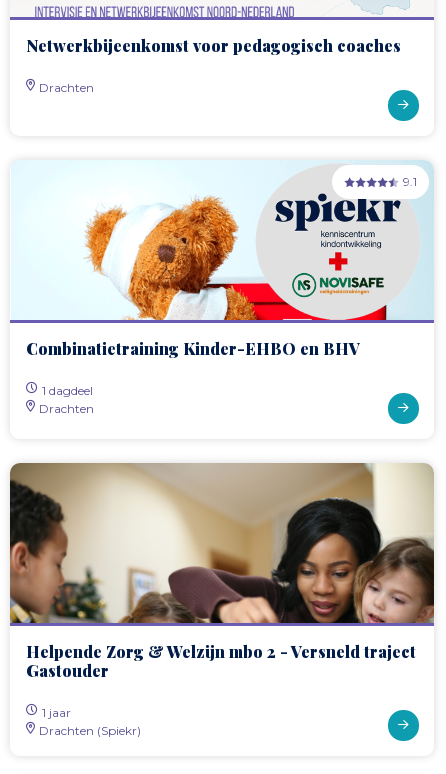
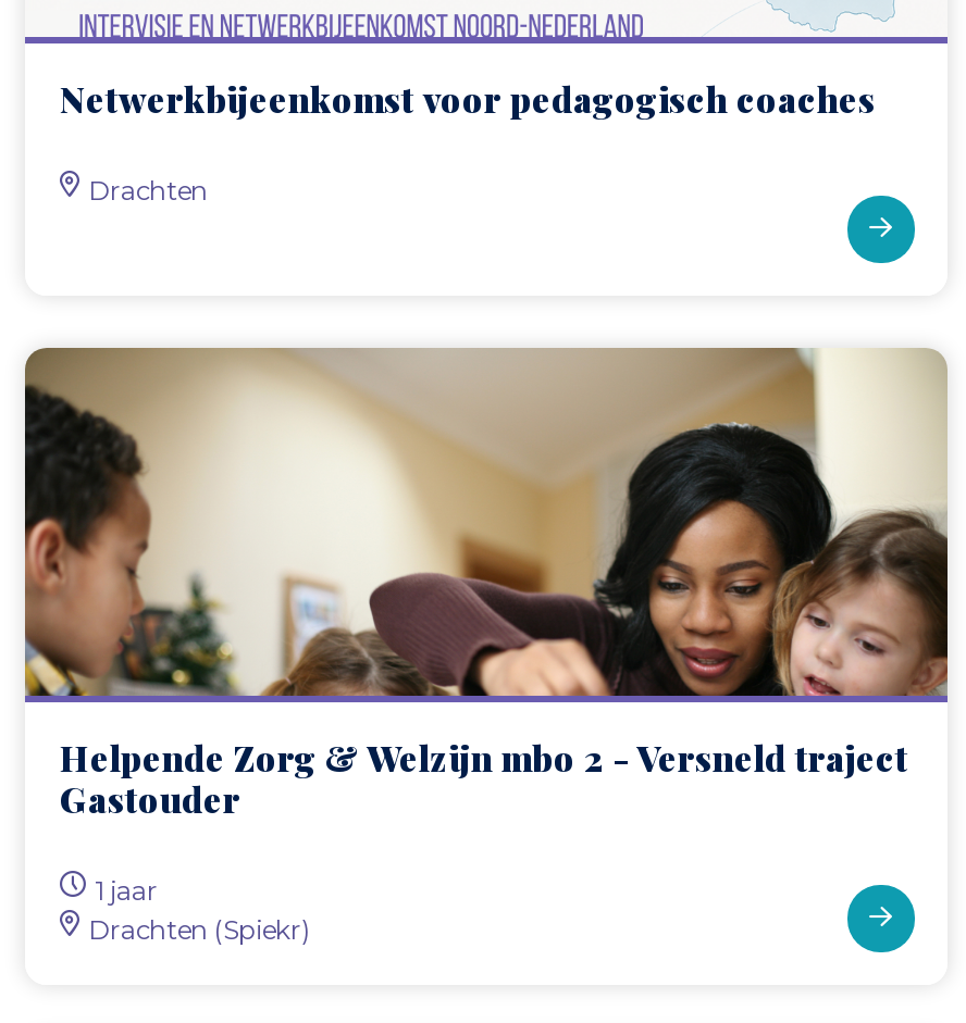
[35,161,433,321] [image] | 9.1 -> none
[26,338,360,416] Combinatietraining Kinder-EHBO en BHV | 1 dagdeel | Drachten -> none

